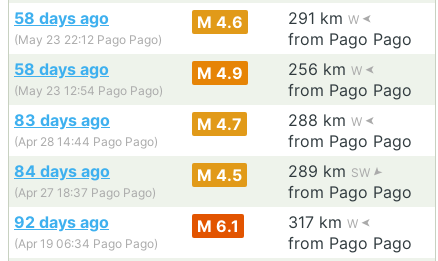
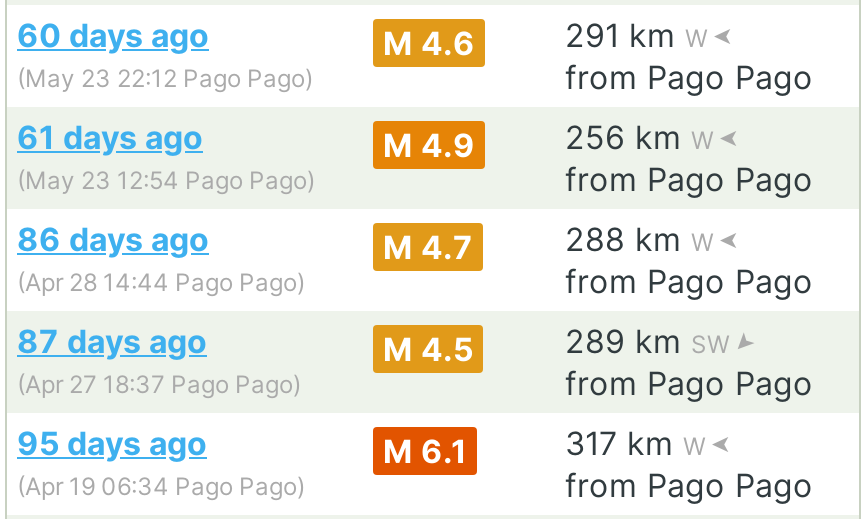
[14,8,109,28] 58 days ago -> [17,16,209,56] 60 days ago
[14,59,109,79] 58 days ago -> [17,118,203,158] 61 days ago
[14,110,110,130] 83 days ago -> [17,220,209,260] 86 days ago
[14,161,110,181] 84 days ago -> [17,322,207,362] 87 days ago
[14,212,109,232] 92 days ago -> [17,424,207,464] 95 days ago

